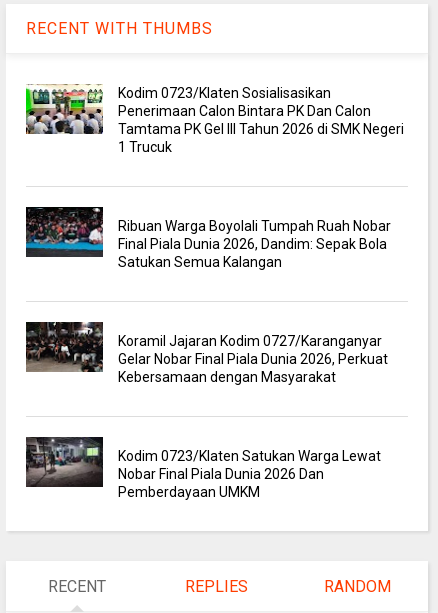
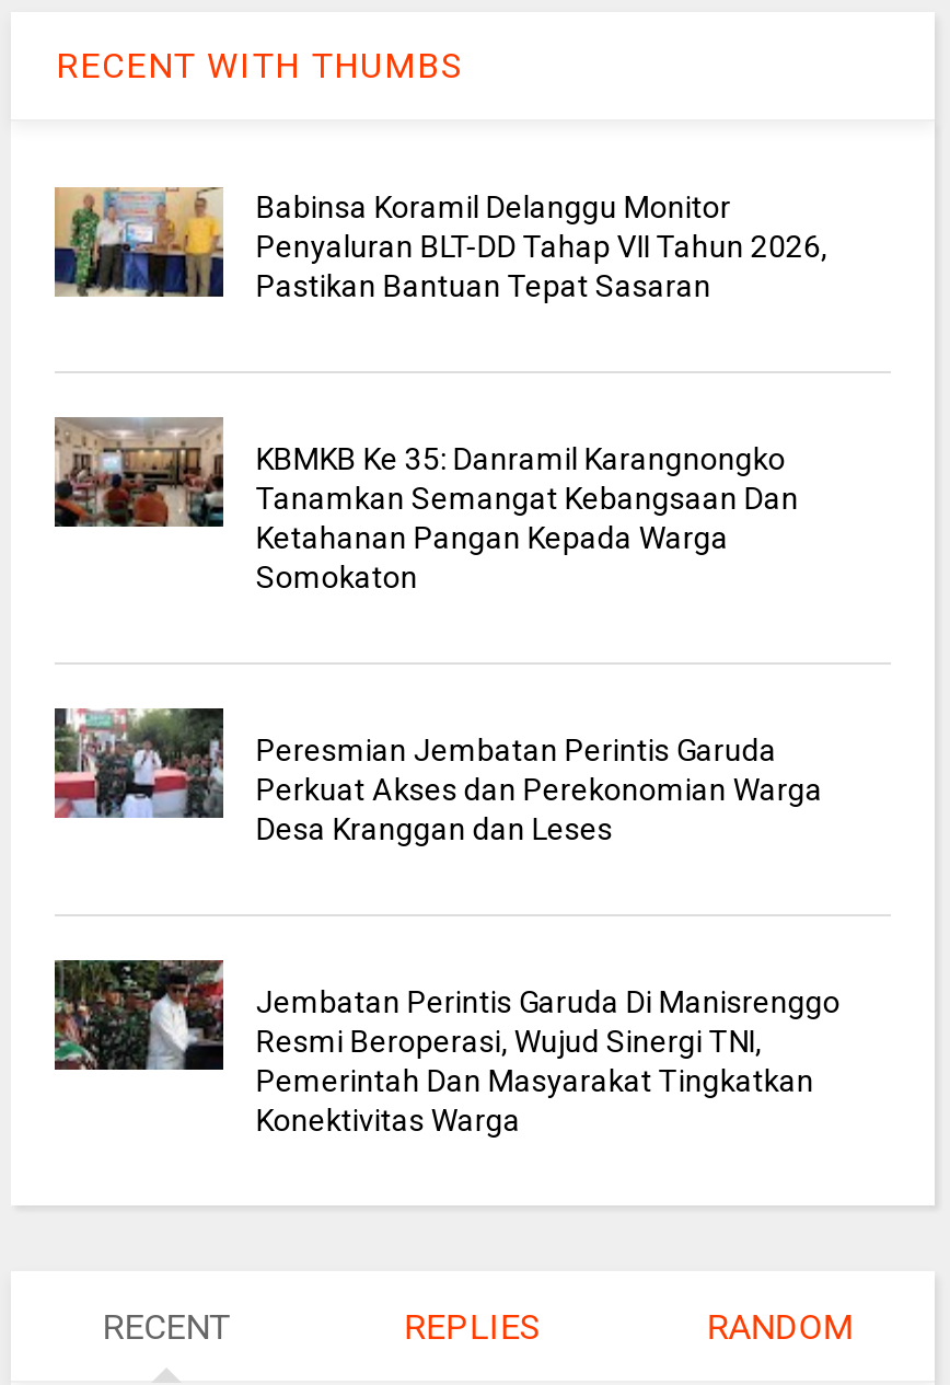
[25,85,404,155] [image] | Kodim 0723/Klaten Sosialisasikan | Penerimaan Calon Bintara PK Dan Calon | Tamtama PK Gel III Tahun 2026 di SMK Negeri | 1 Trucuk -> [53,187,827,303] [image] | Babinsa Koramil Delanggu Monitor | Penyaluran BLT-DD Tahap VII Tahun 2026, | Pastikan Bantuan Tepat Sasaran
[25,189,391,270] [image] | Ribuan Warga Boyolali Tumpah Ruah Nobar | Final Piala Dunia 2026, Dandim: Sepak Bola | Satukan Semua Kalangan -> [53,415,799,594] [image] | KBMKB Ke 35: Danramil Karangnongko | Tanamkan Semangat Kebangsaan Dan | Ketahanan Pangan Kepada Warga | Somokaton
[25,321,388,385] [image] | Koramil Jajaran Kodim 0727/Karanganyar | Gelar Nobar Final Piala Dunia 2026, Perkuat | Kebersamaan dengan Masyarakat -> [53,706,823,846] [image] | Peresmian Jembatan Perintis Garuda | Perkuat Akses dan Perekonomian Warga | Desa Kranggan dan Leses
[26,437,381,500] [image] | Kodim 0723/Klaten Satukan Warga Lewat | Nobar Final Piala Dunia 2026 Dan | Pemberdayaan UMKM -> [55,960,840,1137] [image] | Jembatan Perintis Garuda Di Manisrenggo | Resmi Beroperasi, Wujud Sinergi TNI, | Pemerintah Dan Masyarakat Tingkatkan | Konektivitas Warga

